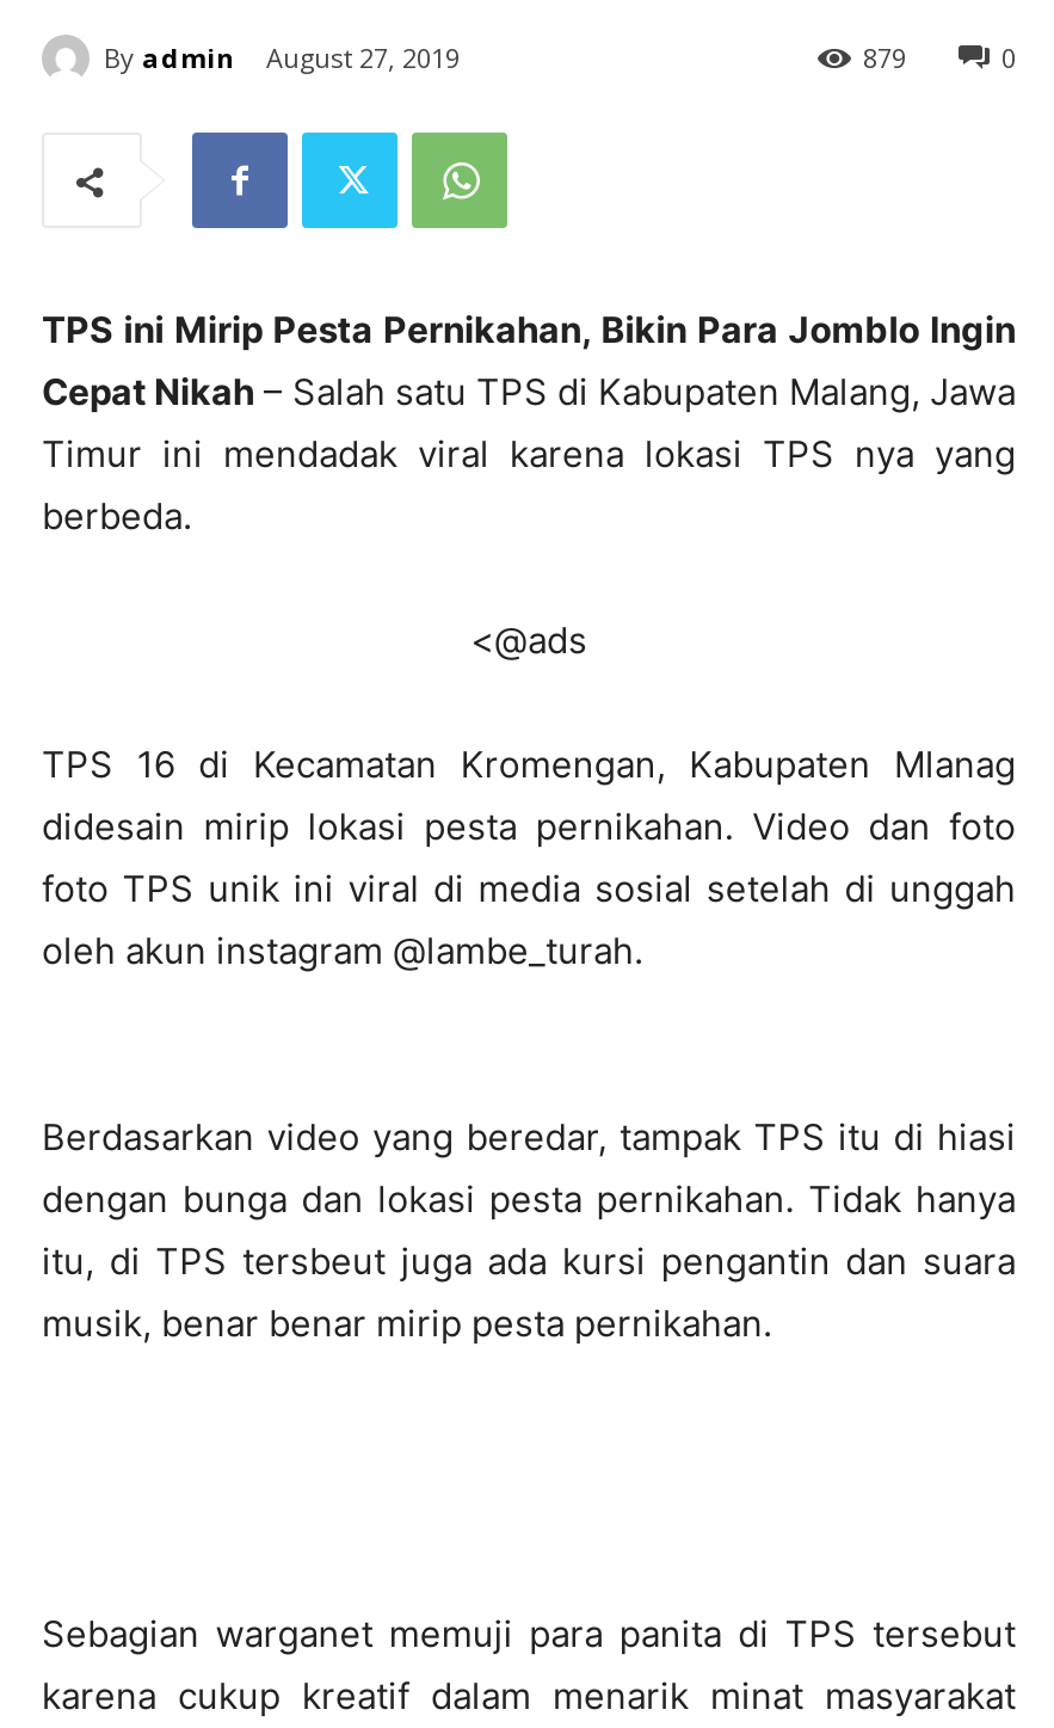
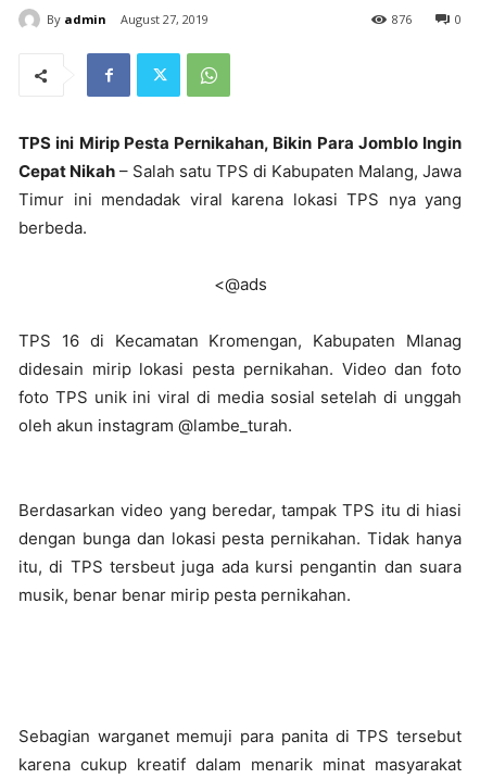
[863,40,906,76] 879 -> [392,11,412,27] 876

